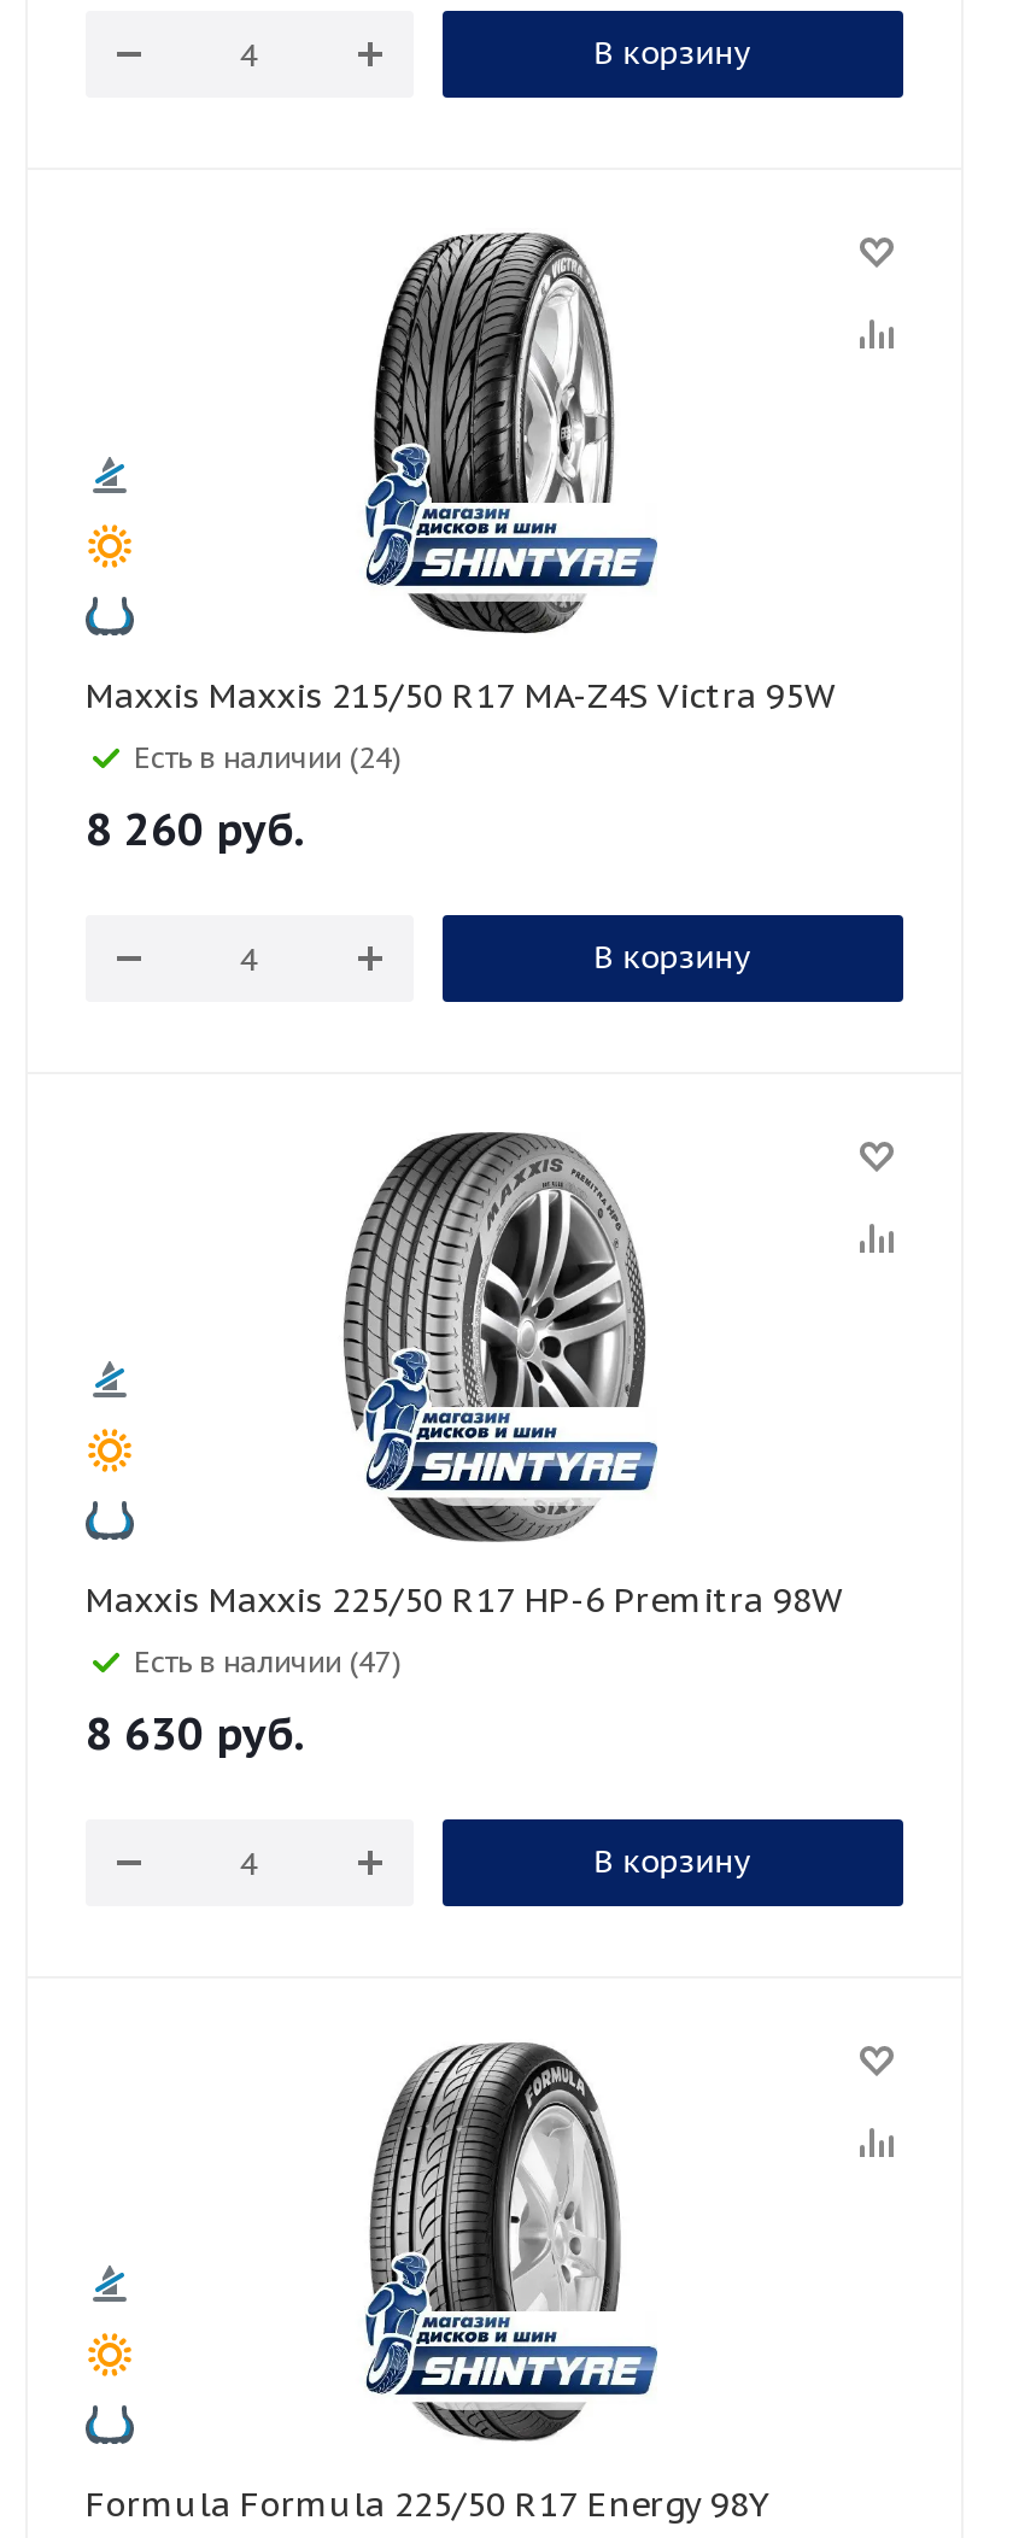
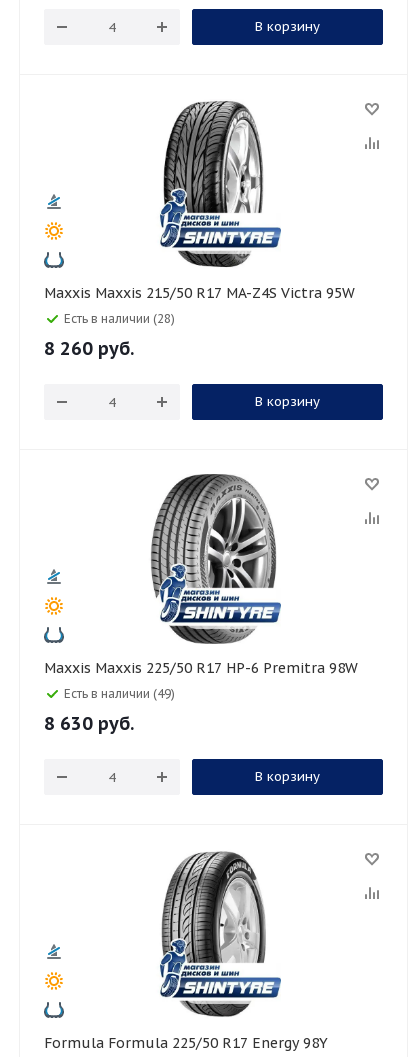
[134,739,402,775] Есть в наличии (24) -> [64,311,175,326] Есть в наличии (28)
[134,1643,402,1680] Есть в наличии (47) -> [64,686,175,701] Есть в наличии (49)

